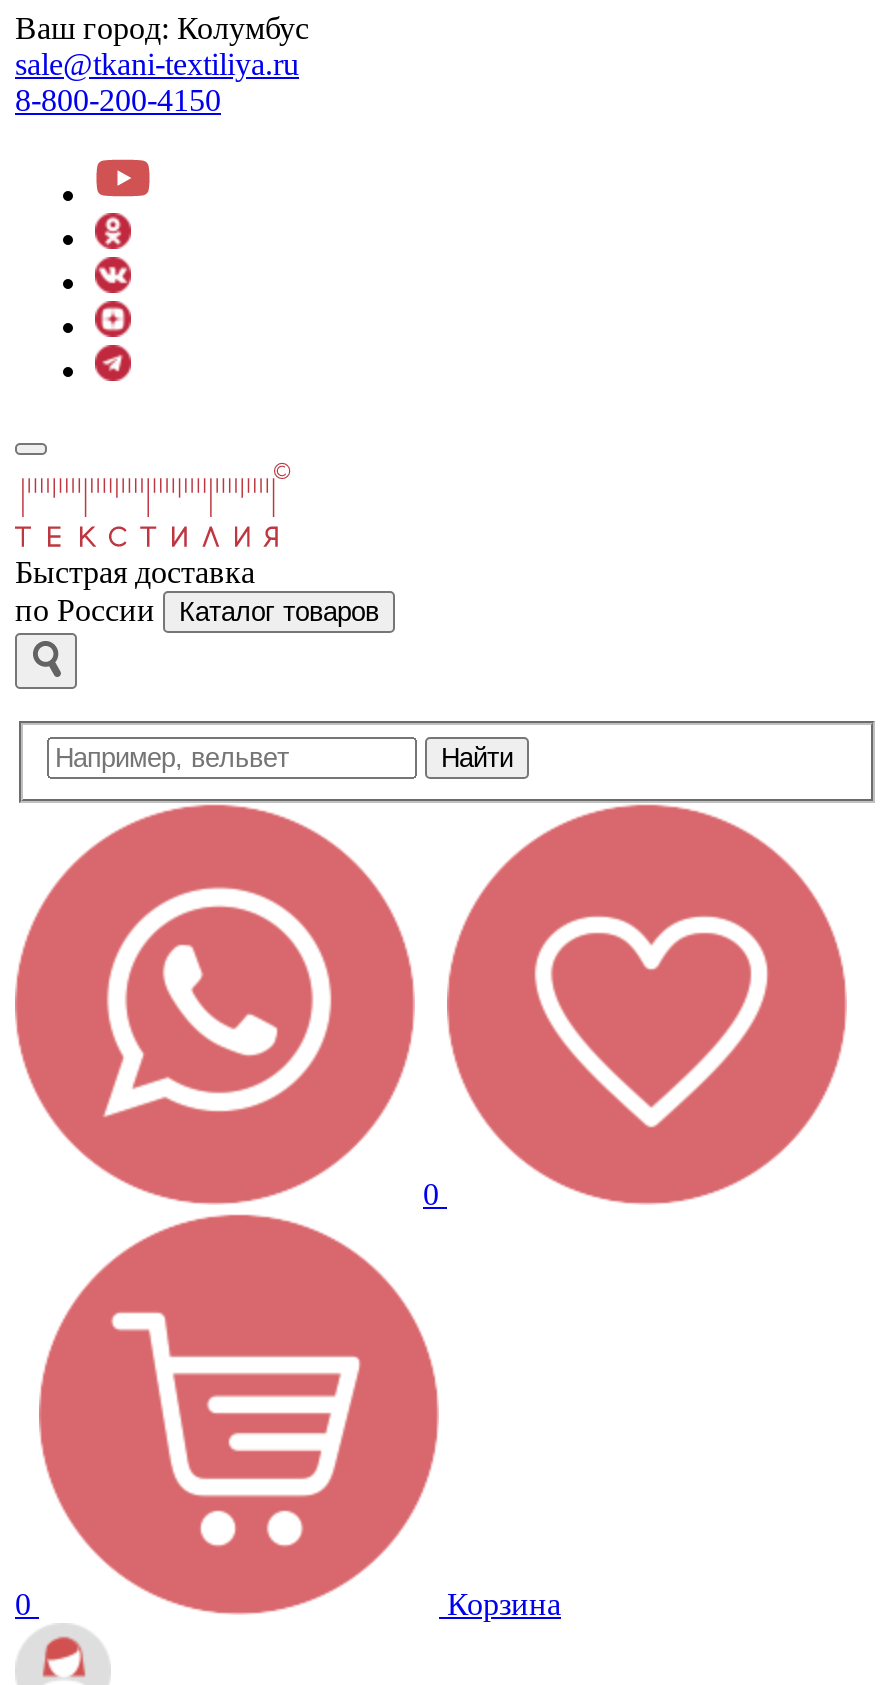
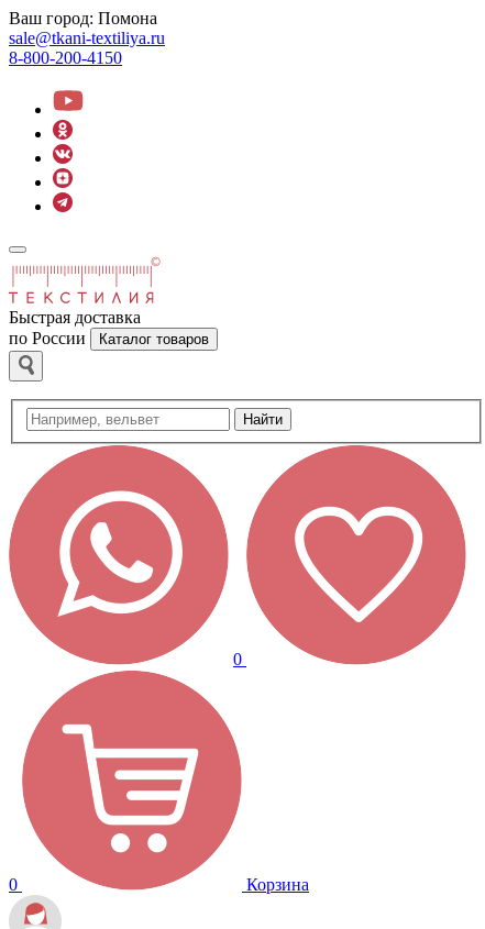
[15,11,309,45] Ваш город: Колумбус -> [9,9,157,27] Ваш город: Помона

